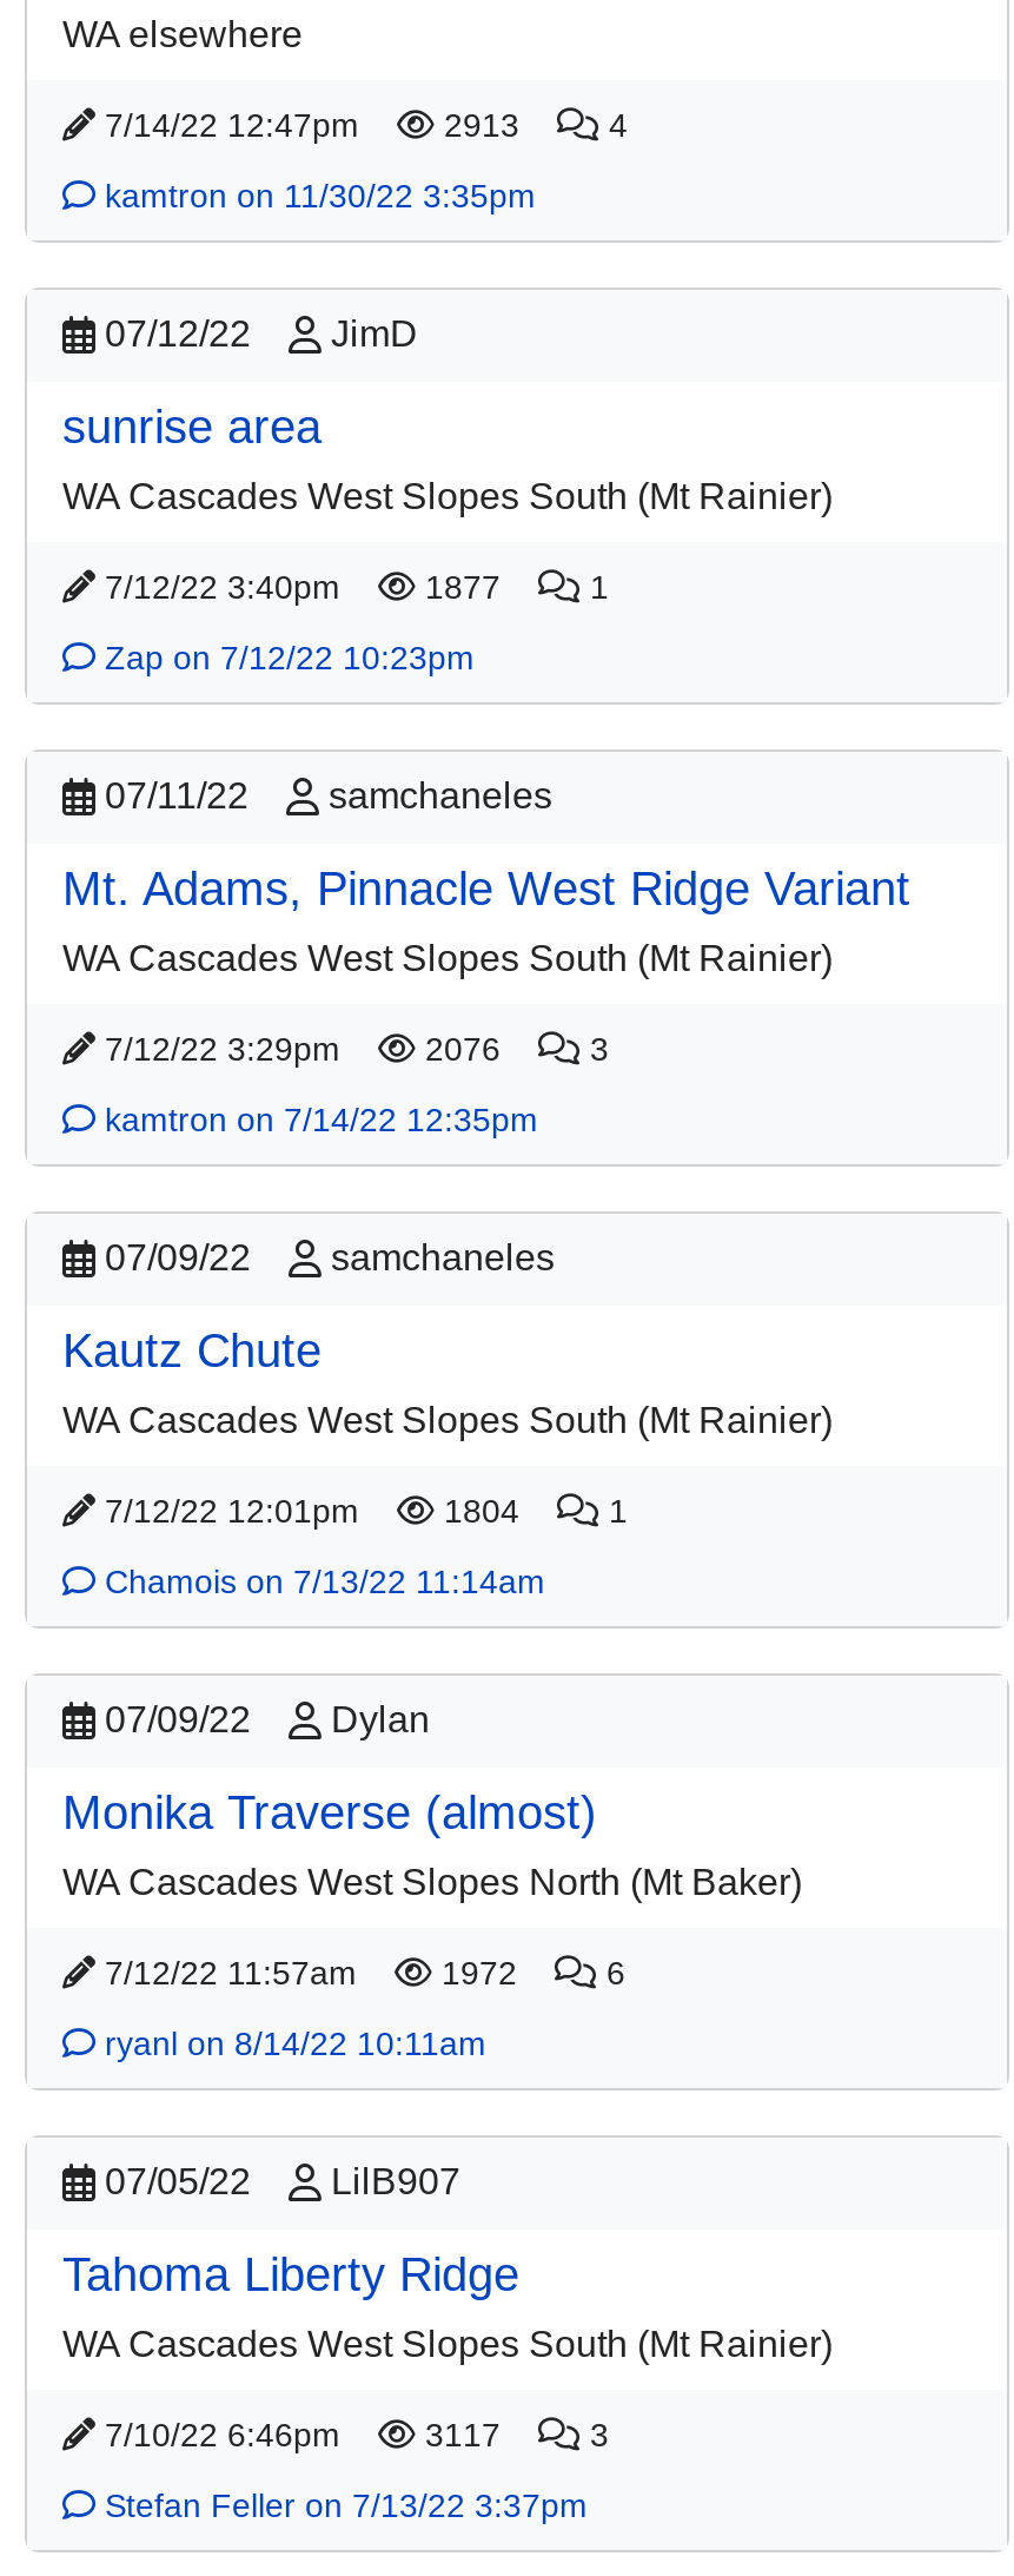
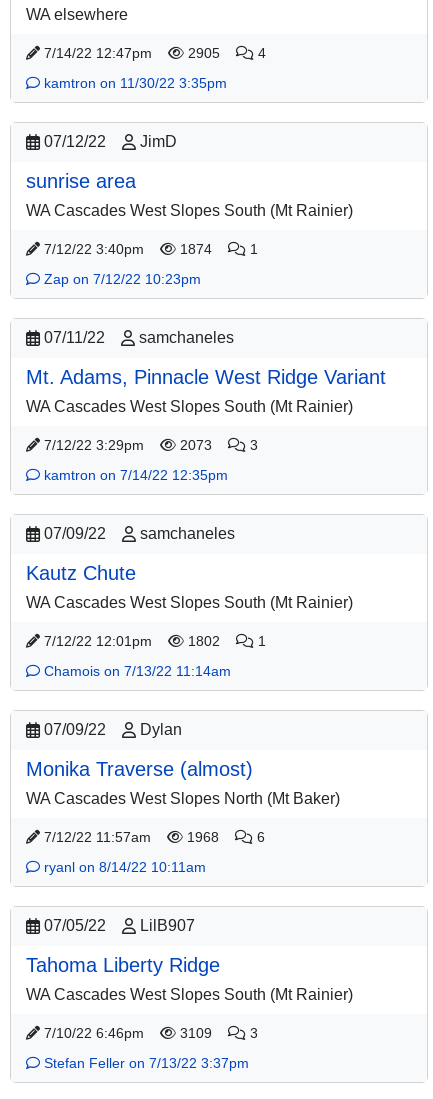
[444,105,519,143] 2913 -> [188,44,220,60] 2905
[425,567,501,605] 1877 -> [180,241,212,257] 1874
[425,1030,501,1067] 2076 -> [180,437,212,453] 2073
[444,1492,519,1530] 1804 -> [188,633,220,649] 1802
[442,1954,517,1992] 1972 -> [187,829,219,845] 1968
[425,2417,501,2454] 3117 -> [180,1025,212,1041] 3109

